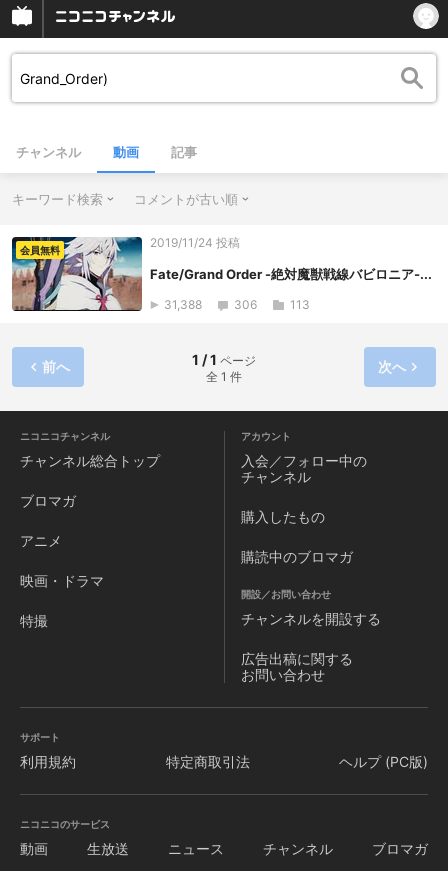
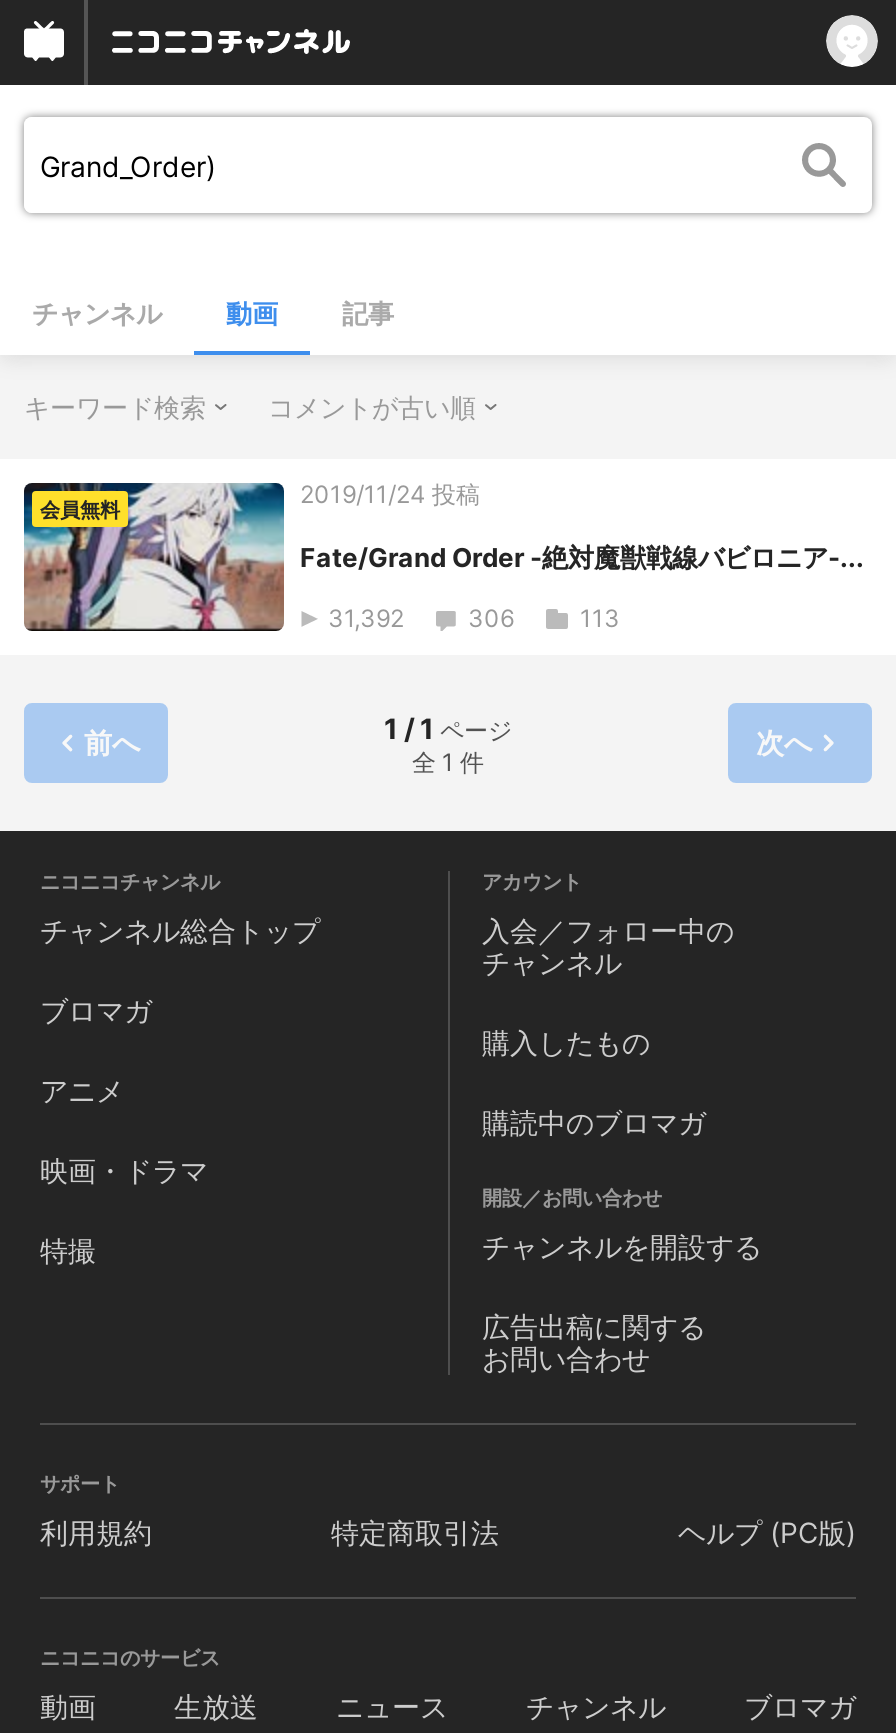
[164,297,202,312] 31,388 -> [328,603,404,633] 31,392

